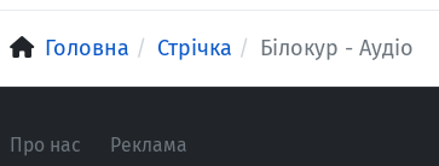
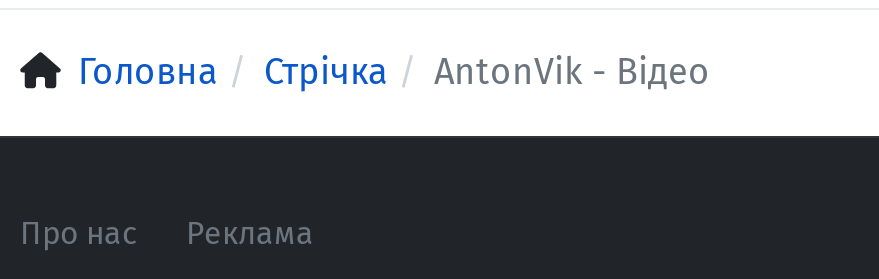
[260,34,414,61] Білокур - Аудіо -> [434,49,710,93] AntonVik - Відео

